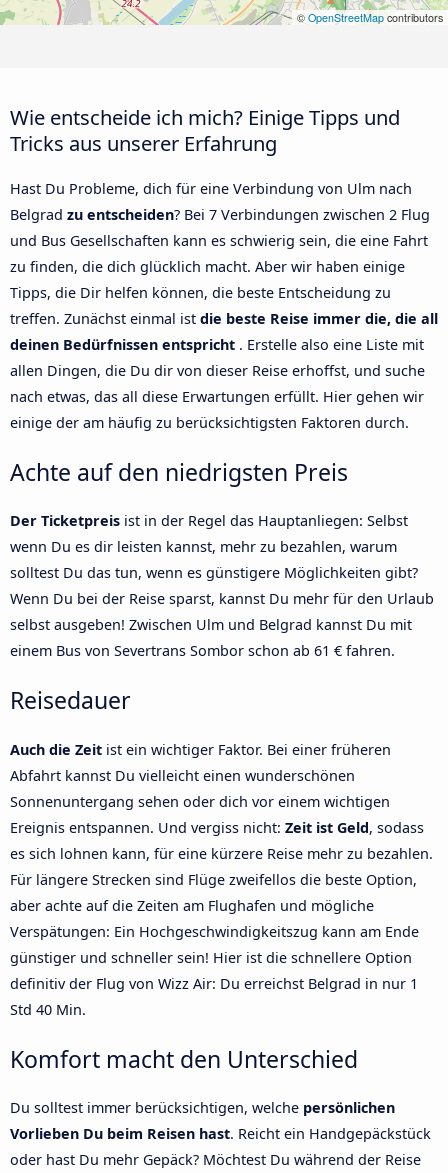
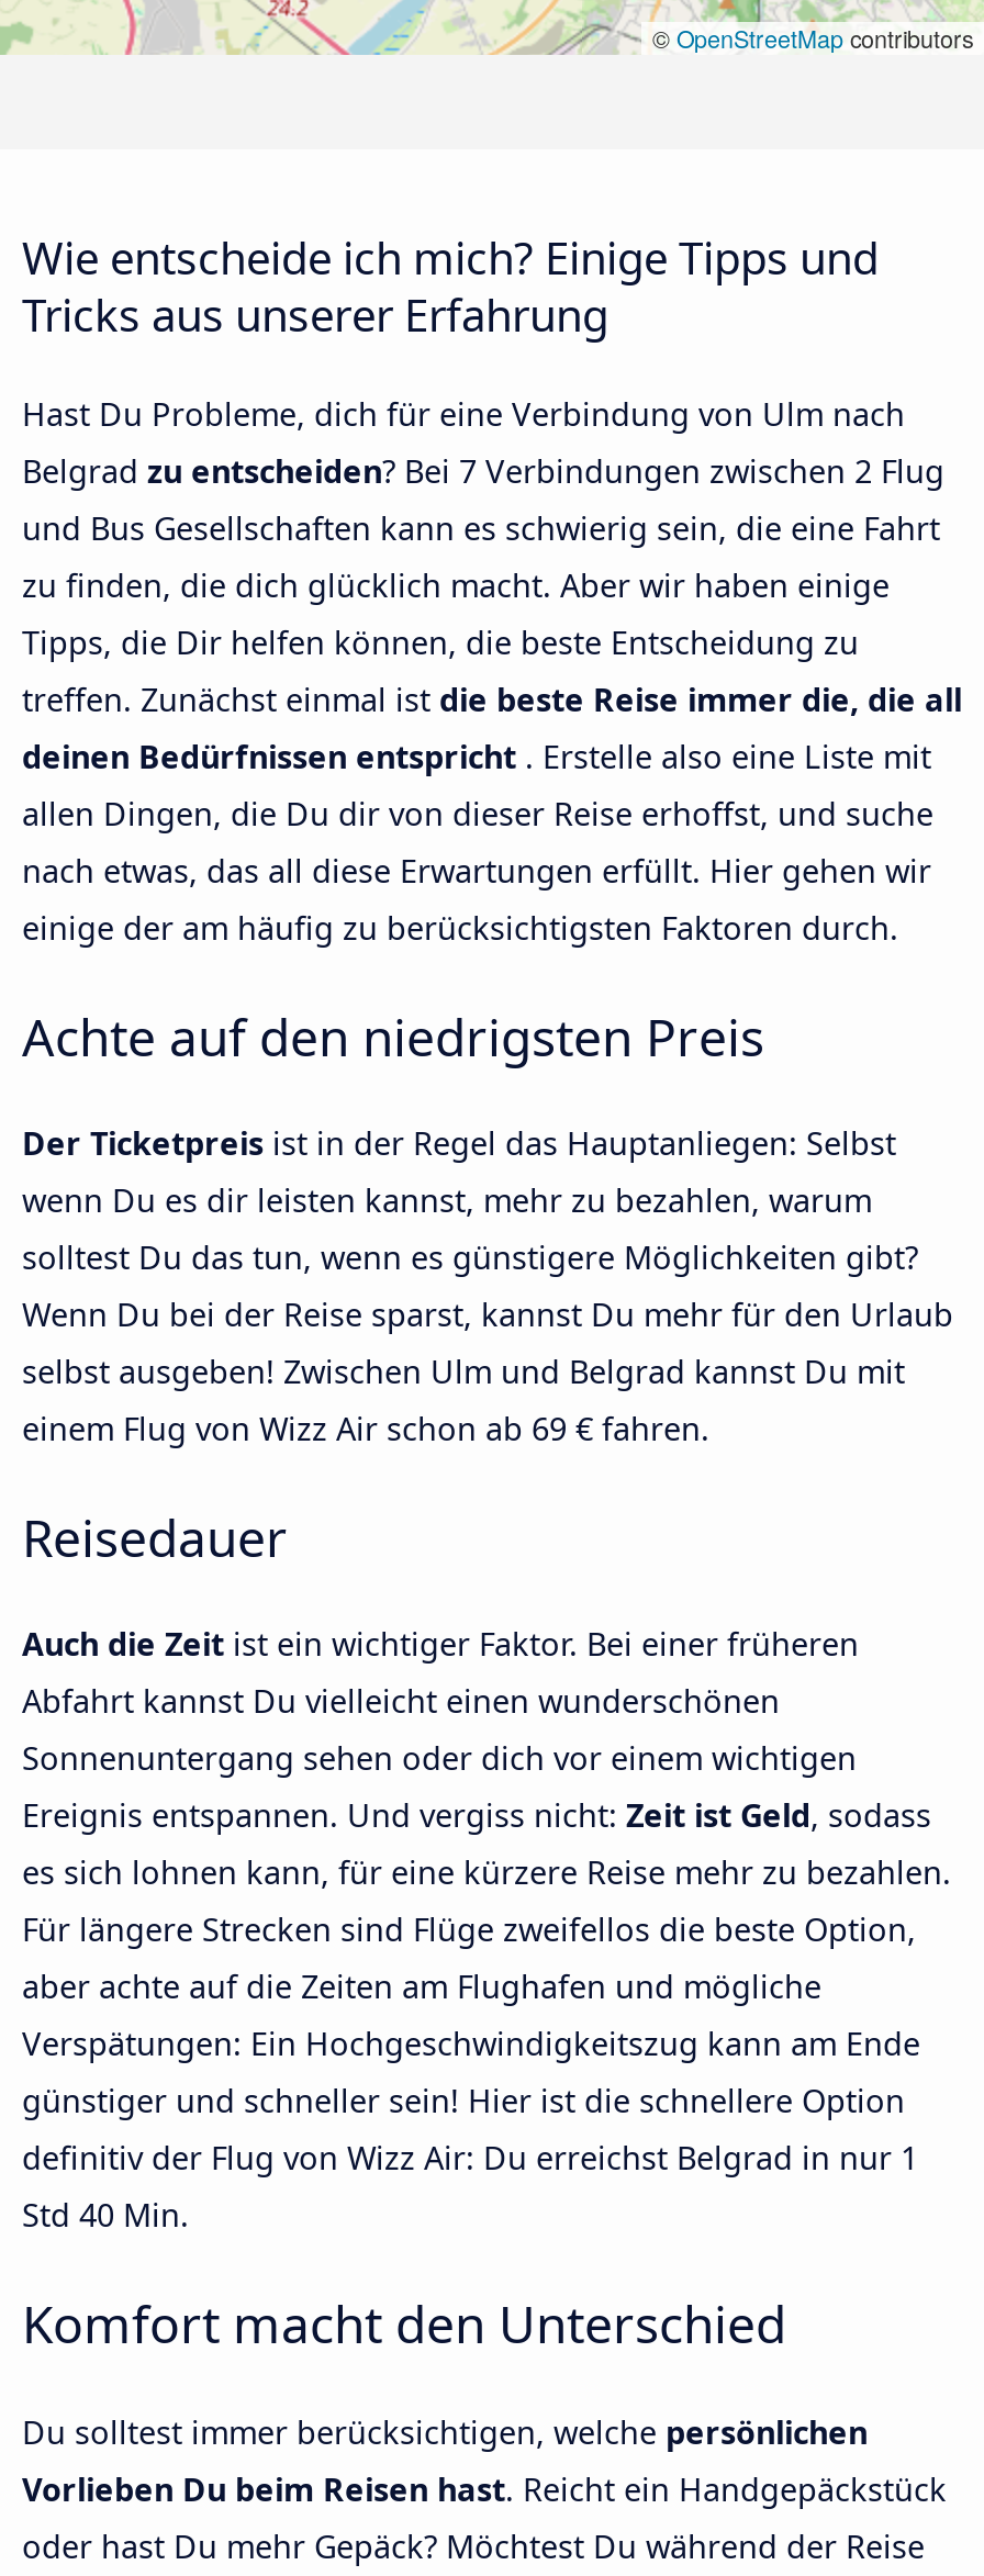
[10,641,395,660] einem Bus von Severtrans Sombor schon ab 61 € fahren. -> [22,1409,709,1450] einem Flug von Wizz Air schon ab 69 € fahren.

